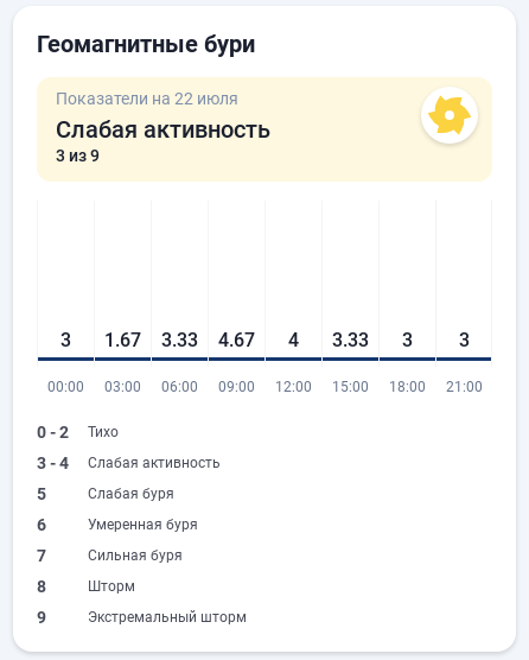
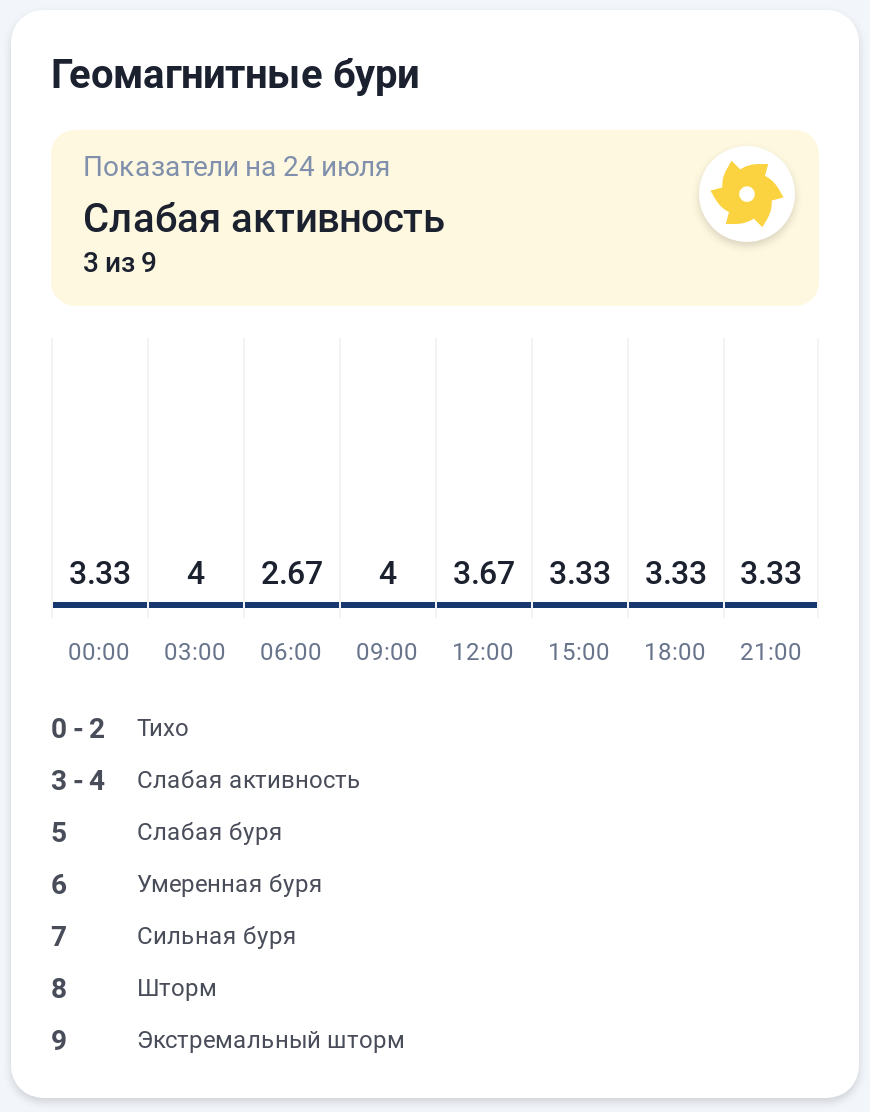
[56,89,238,108] Показатели на 22 июля -> [83,150,391,182] Показатели на 24 июля
[60,329,71,351] 3 -> [69,554,131,592] 3.33
[104,329,141,351] 1.67 -> [187,554,205,592] 4
[161,329,198,351] 3.33 -> [261,554,323,592] 2.67
[218,329,255,351] 4.67 -> [379,554,397,592] 4
[288,329,299,351] 4 -> [453,554,515,592] 3.67
[402,329,413,351] 3 -> [645,554,707,592] 3.33
[458,329,469,351] 3 -> [740,554,802,592] 3.33

